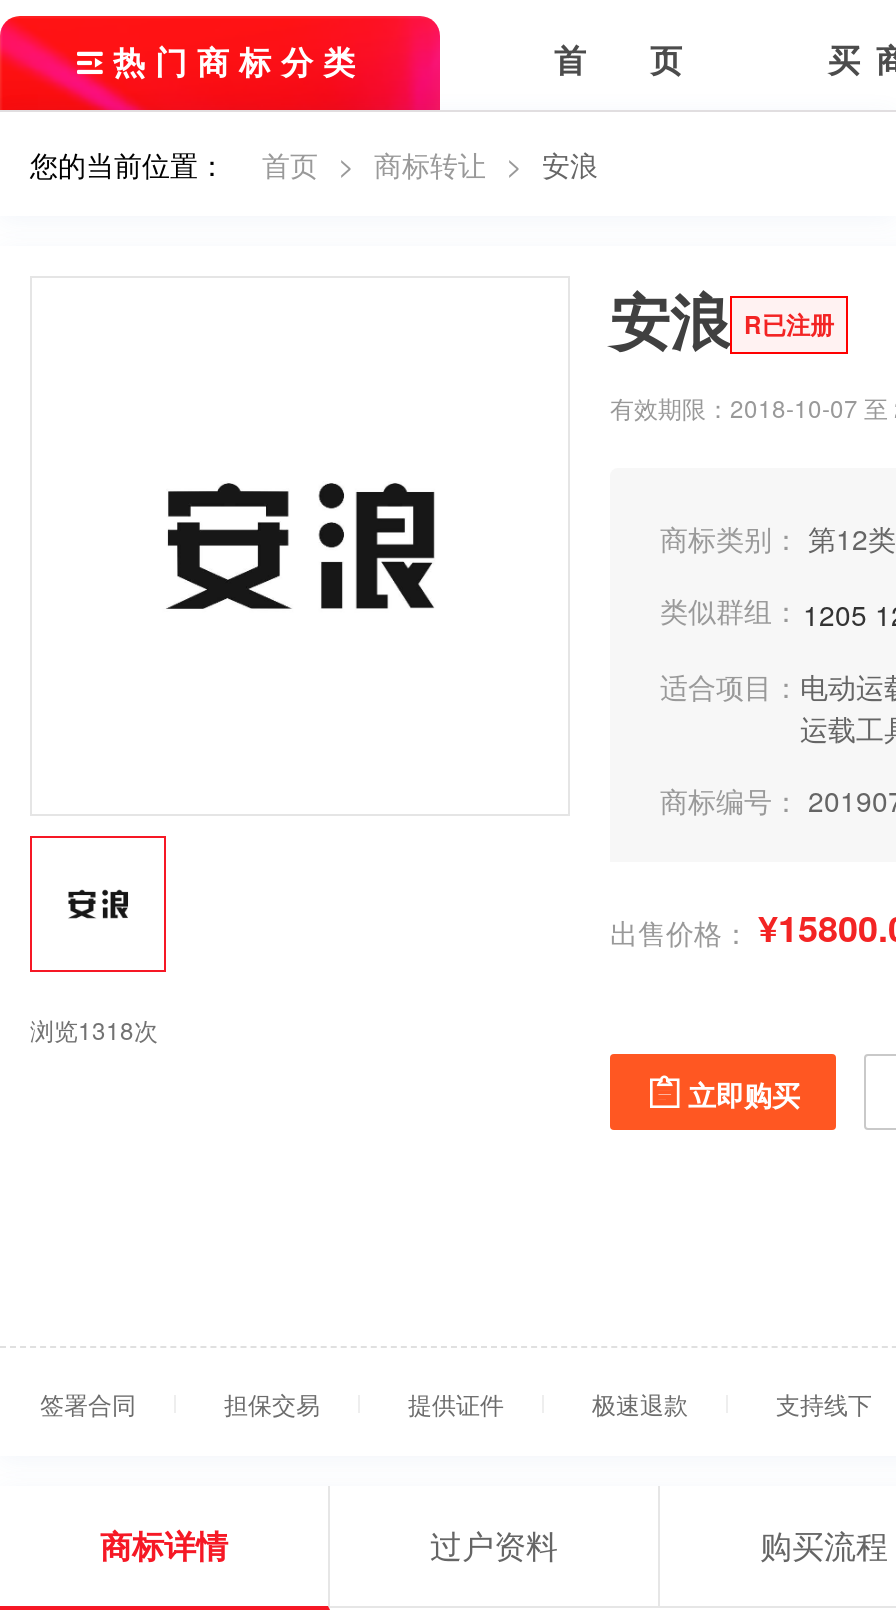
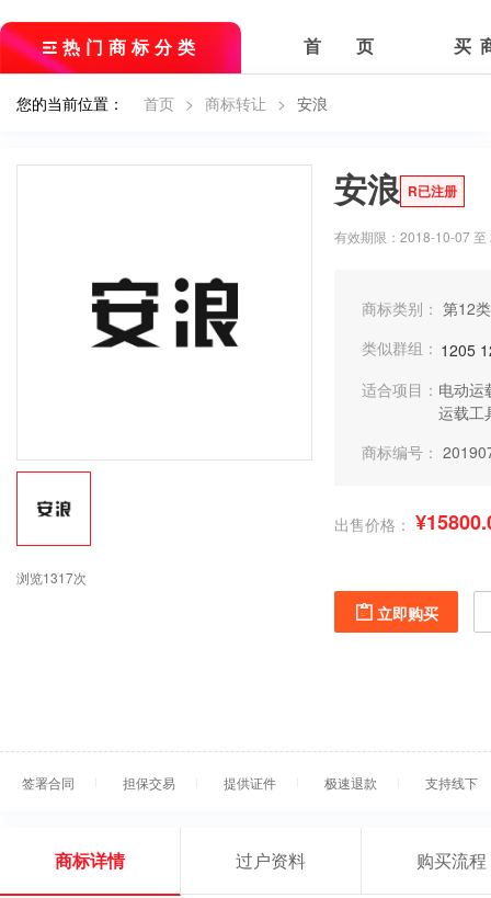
[30,1012,158,1046] 浏览1318次 -> [16,568,87,587] 浏览1317次

